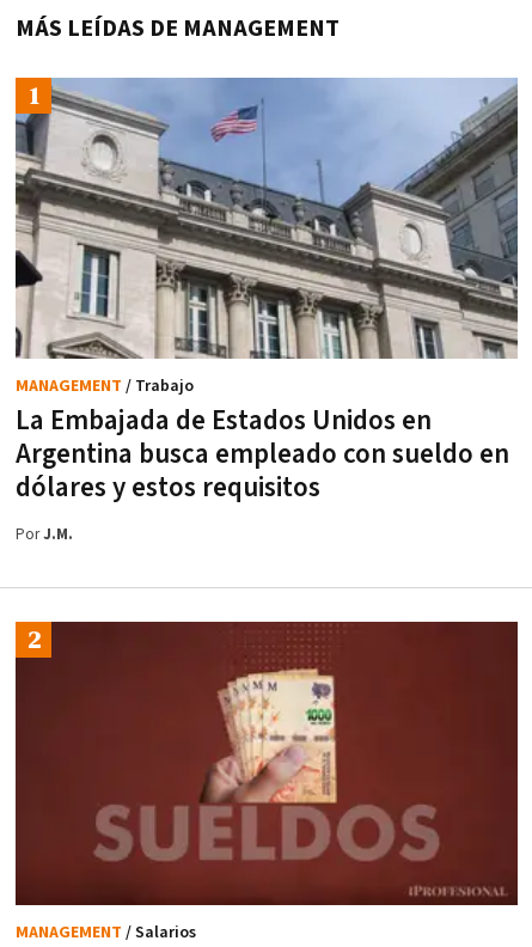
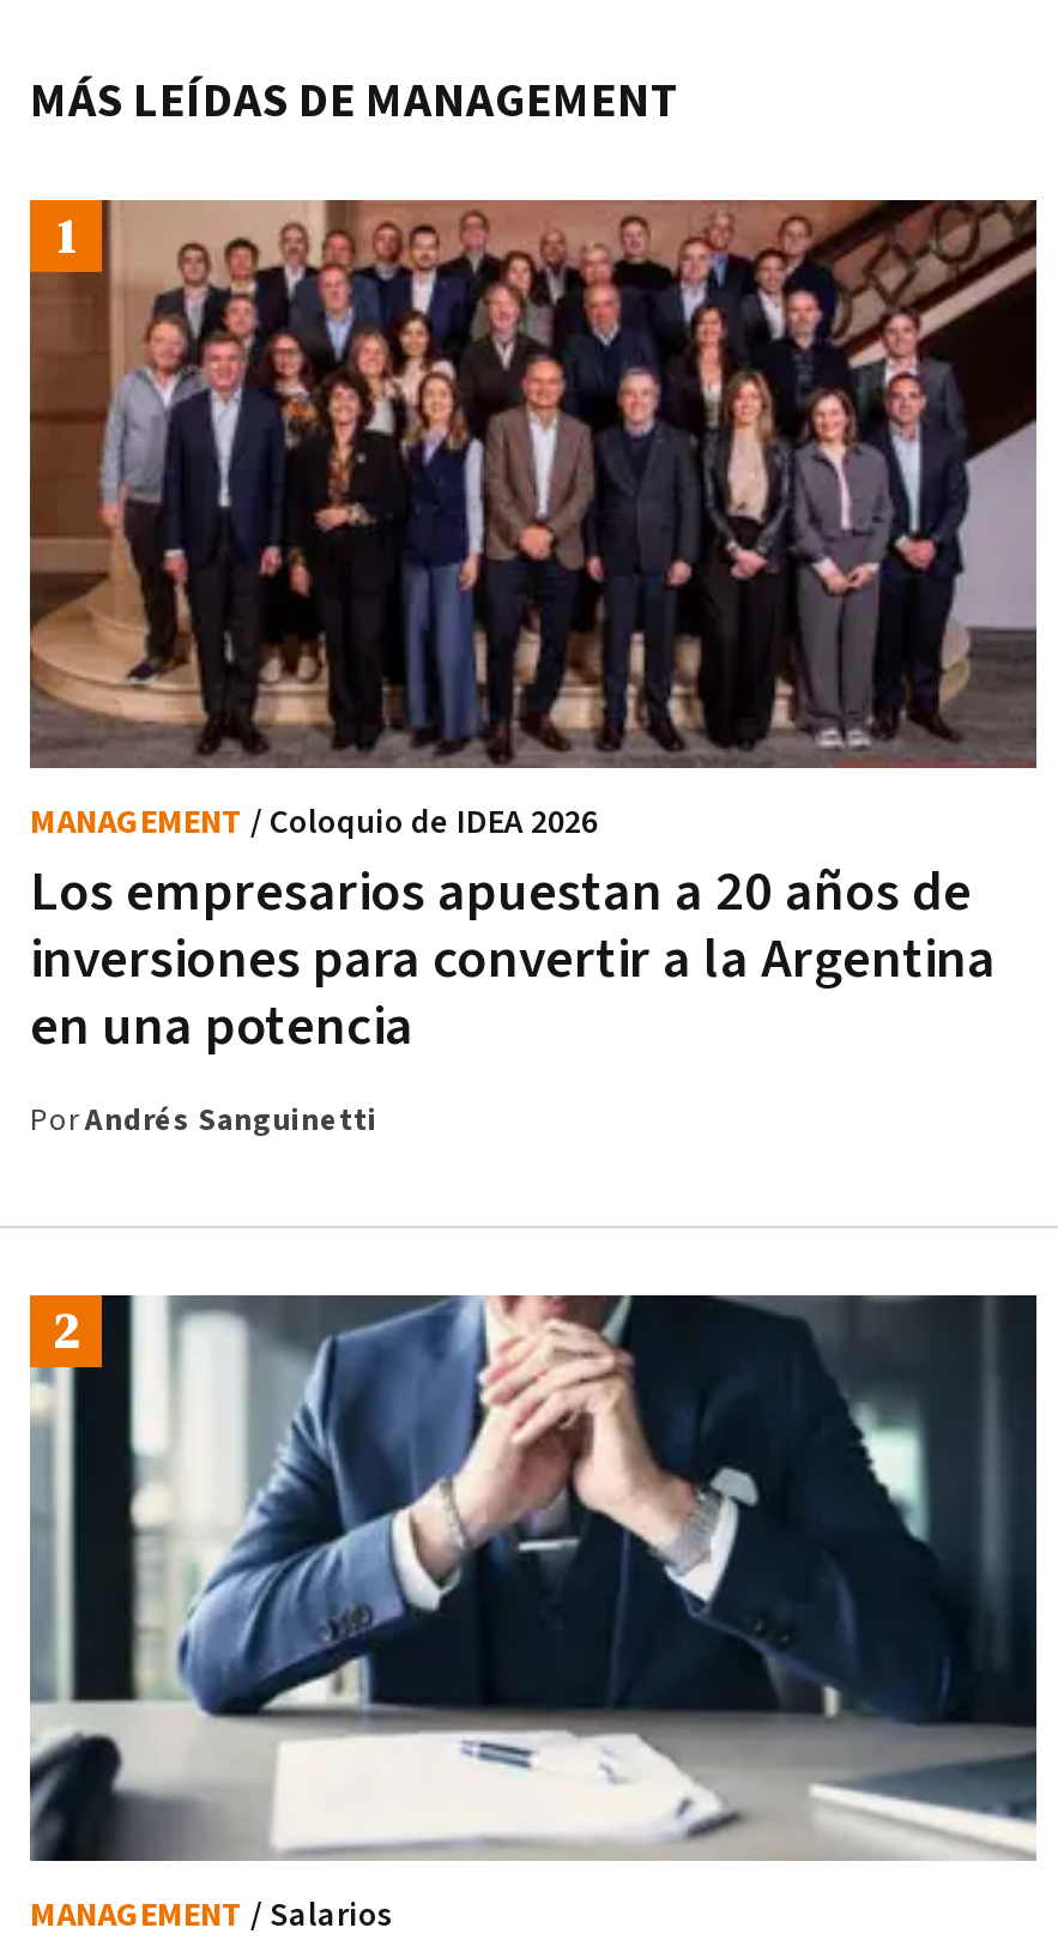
[14,77,519,397] [image] | MANAGEMENT / Trabajo -> [28,198,1039,844] [image] | MANAGEMENT / Coloquio de IDEA 2026
[16,403,509,506] La Embajada de Estados Unidos en | Argentina busca empleado con sueldo en | dólares y estos requisitos -> [30,856,996,1062] Los empresarios apuestan a 20 años de | inversiones para convertir a la Argentina | en una potencia
[16,525,73,545] PorJ.M. -> [30,1100,377,1141] PorAndrés Sanguinetti
[14,621,519,906] [image] -> [28,1293,1039,1866] [image]

